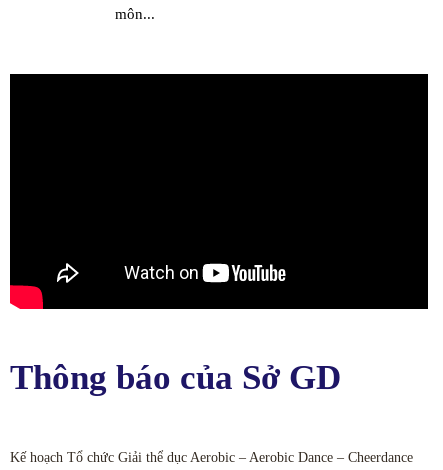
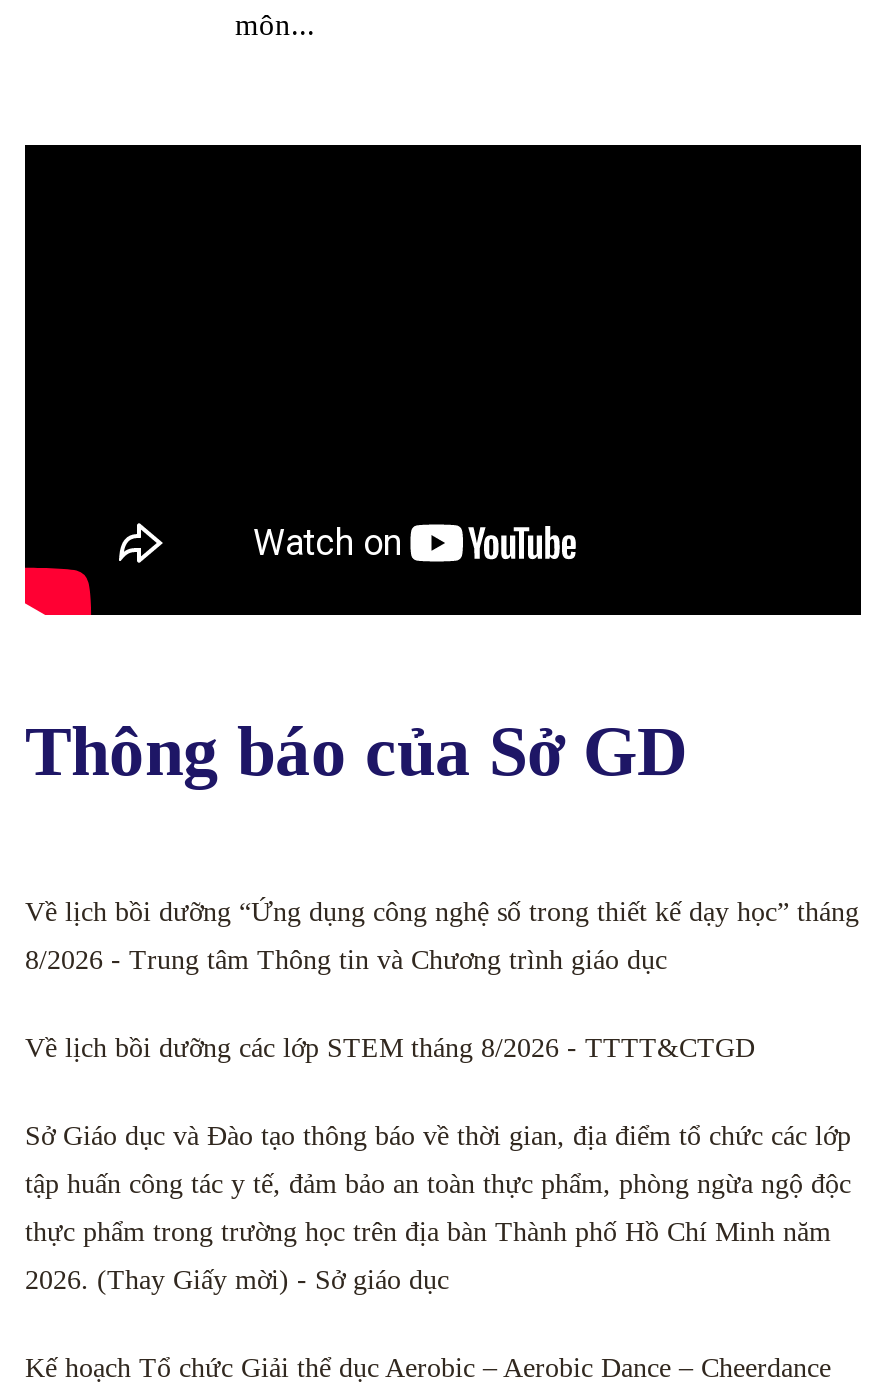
none -> [25,897,859,1295] Về lịch bồi dưỡng “Ứng dụng công nghệ số trong thiết kế dạy học” tháng | 8/2026 - Trung tâm Thông tin và Chương trình giáo dục | Về lịch bồi dưỡng các lớp STEM tháng 8/2026 - TTTT&CTGD | Sở Giáo dục và Đào tạo thông báo về thời gian, địa điểm tổ chức các lớp | tập huấn công tác y tế, đảm bảo an toàn thực phẩm, phòng ngừa ngộ độc | thực phẩm trong trường học trên địa bàn Thành phố Hồ Chí Minh năm | 2026. (Thay Giấy mời) - Sở giáo dục

